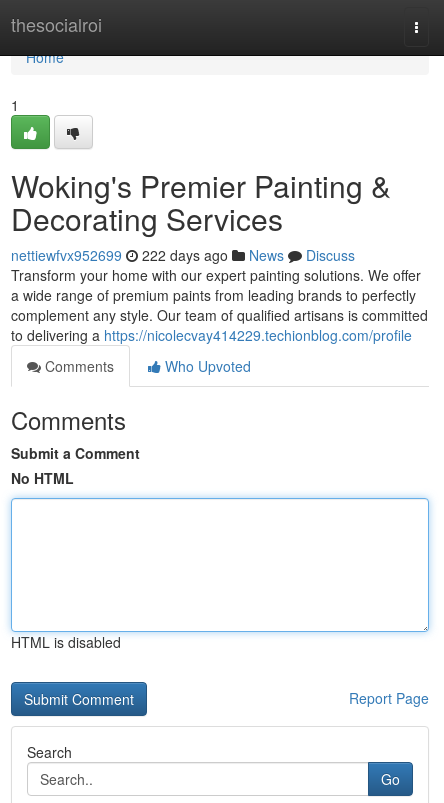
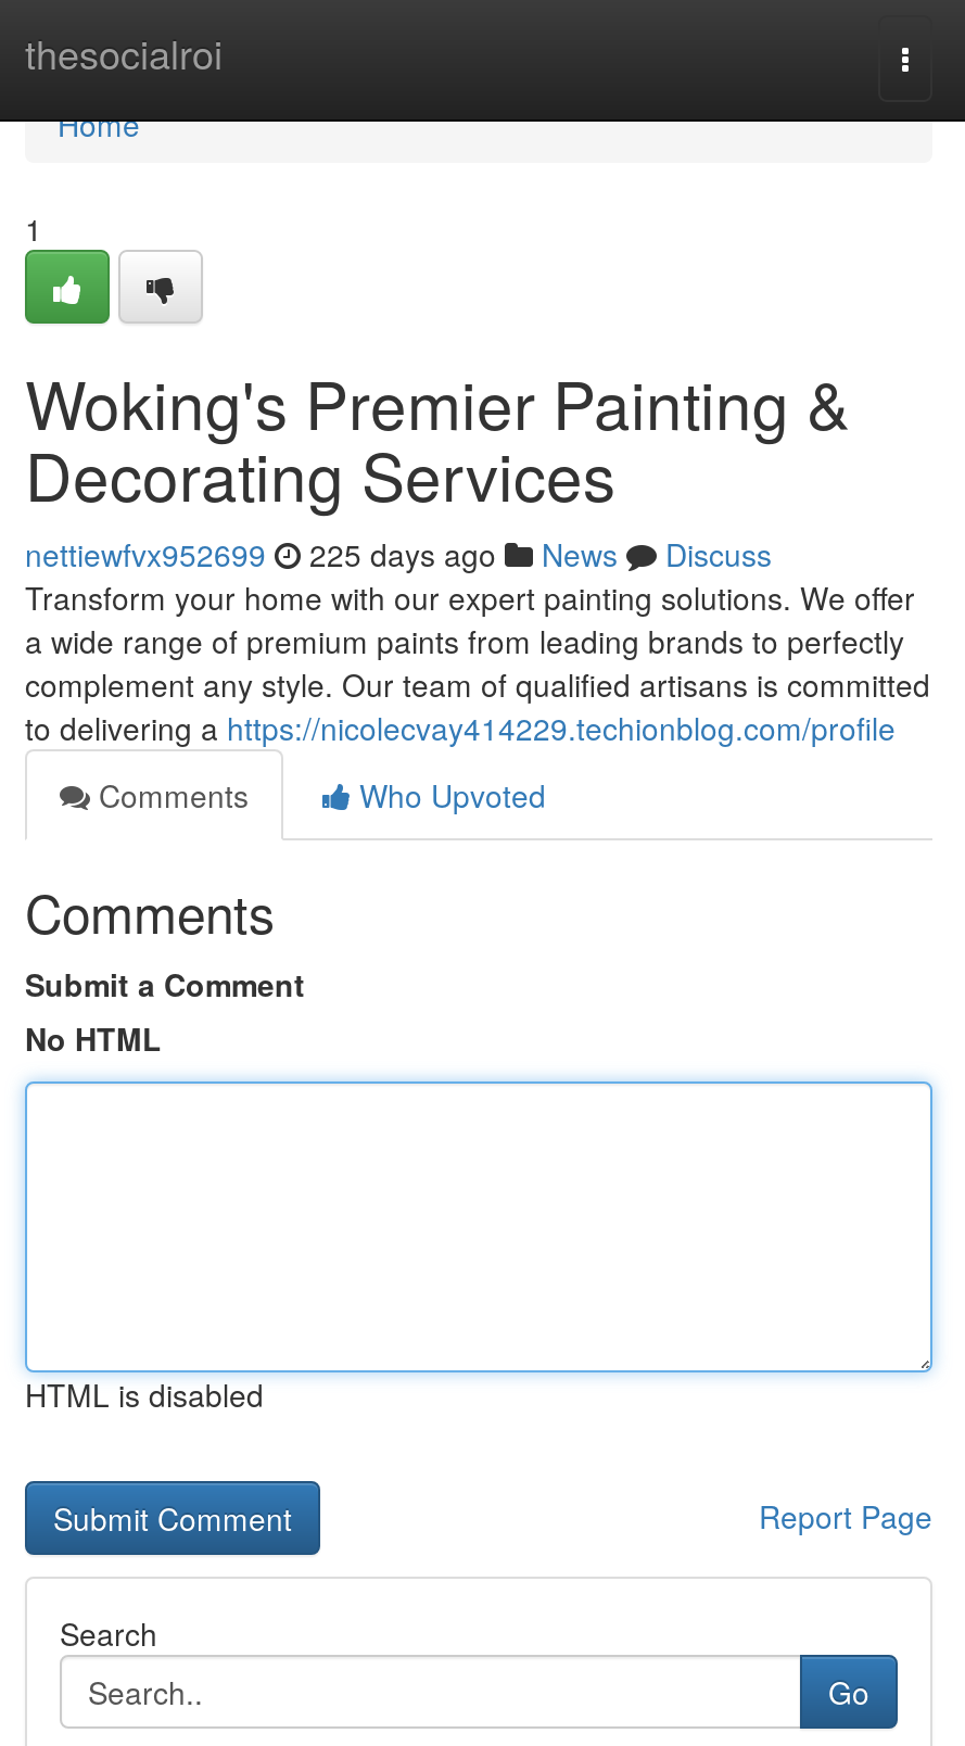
[11,245,355,265] nettiewfvx952699 222 days ago News Discuss -> [25,532,772,575] nettiewfvx952699 225 days ago News Discuss

